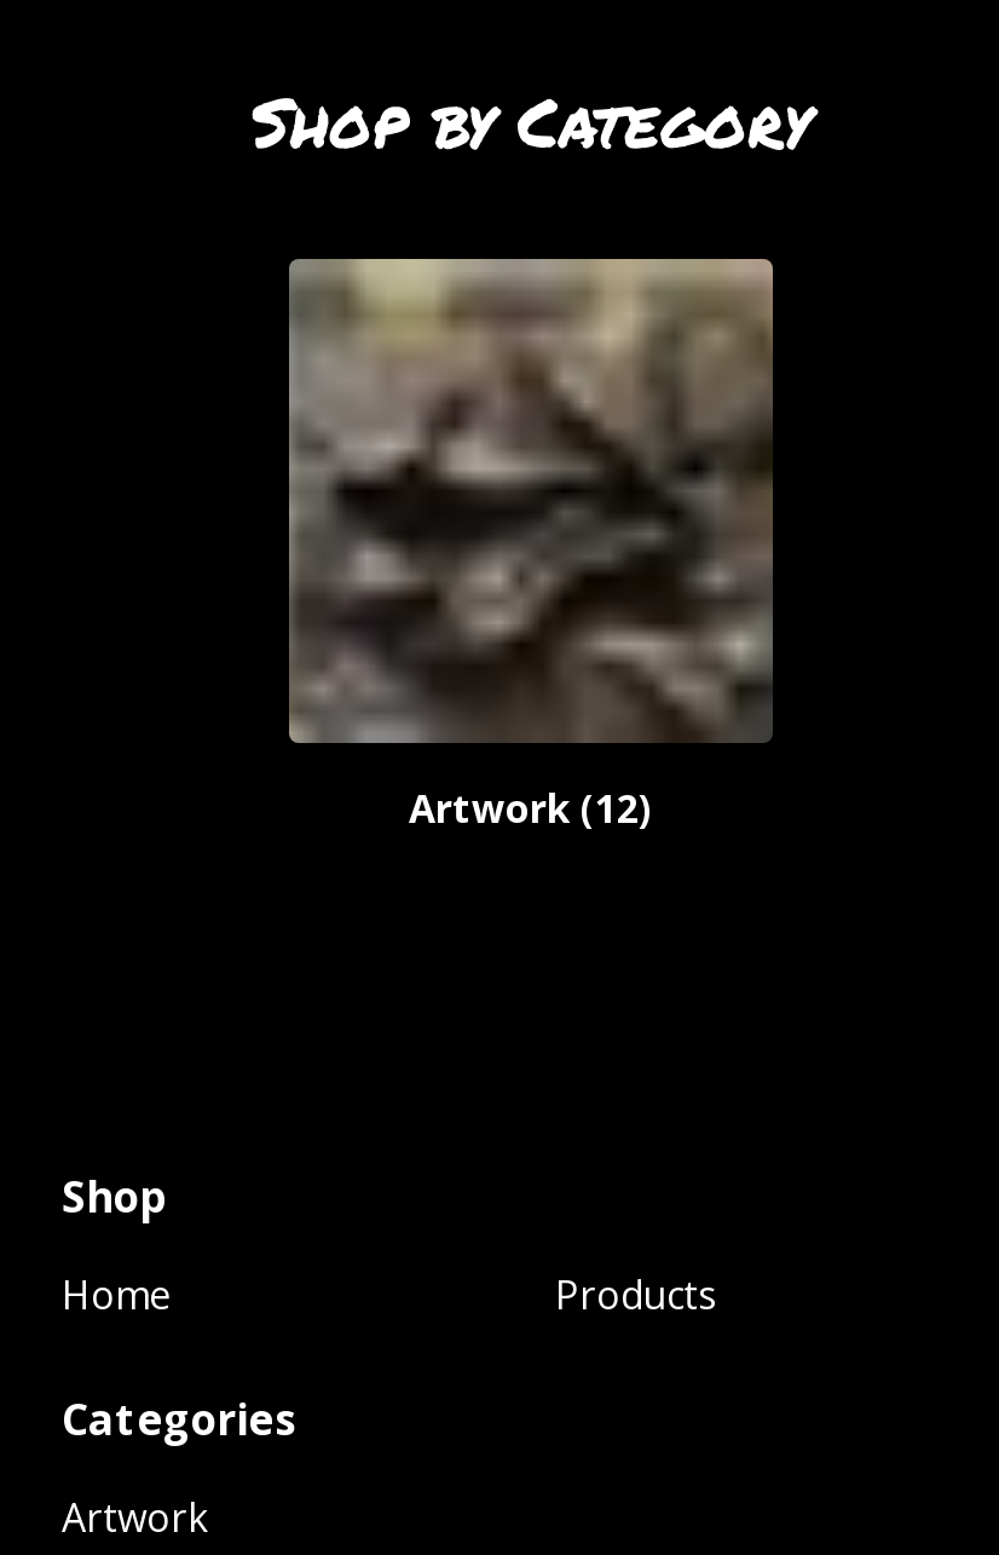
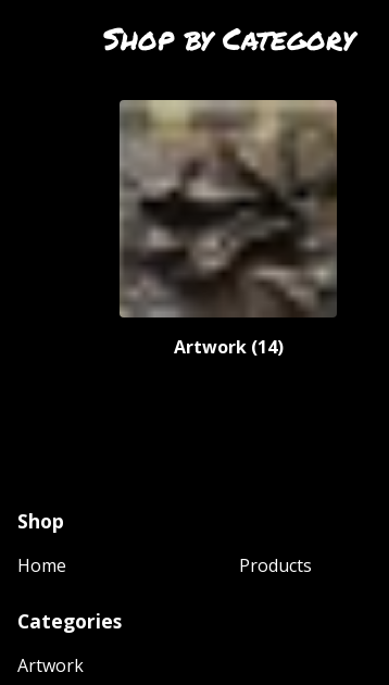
[409,782,653,835] Artwork (12) -> [173,335,283,359] Artwork (14)

